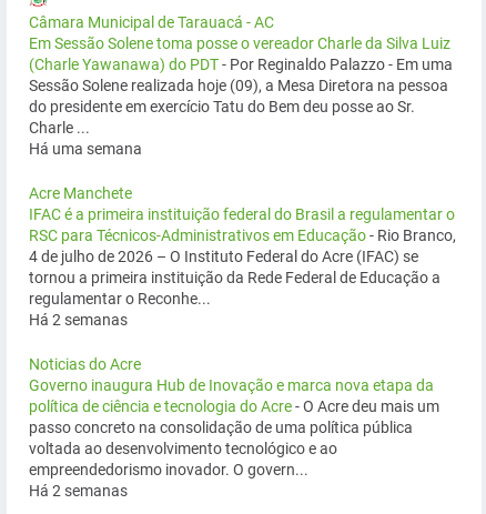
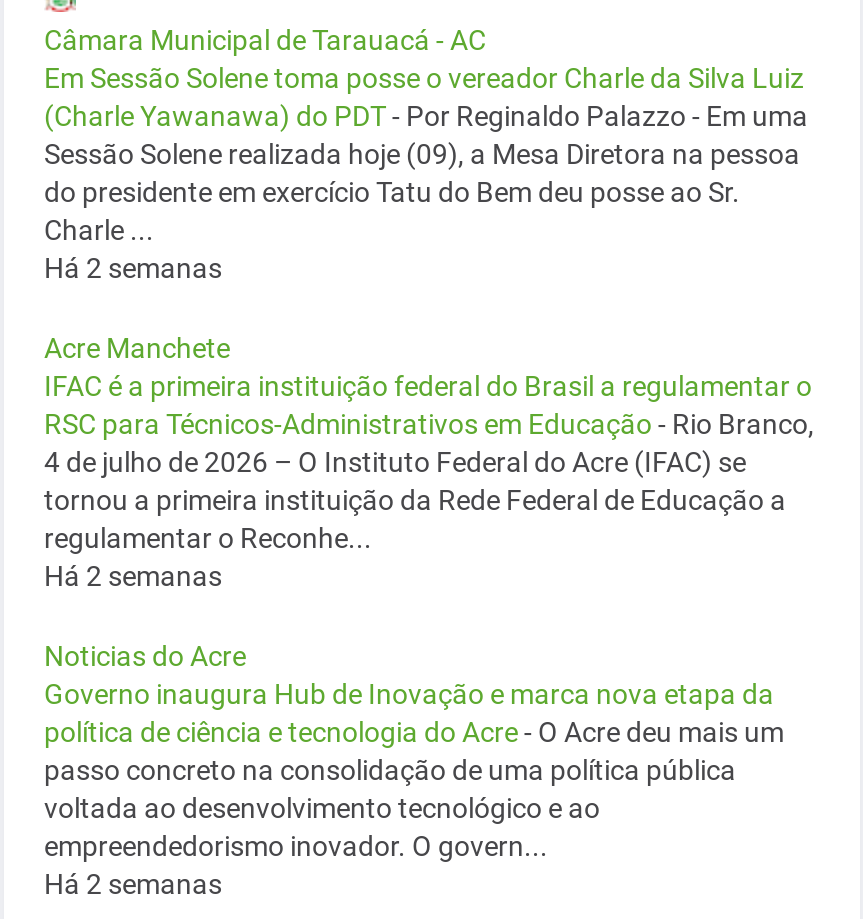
[29,140,142,158] Há uma semana -> [44,252,222,284] Há 2 semanas

